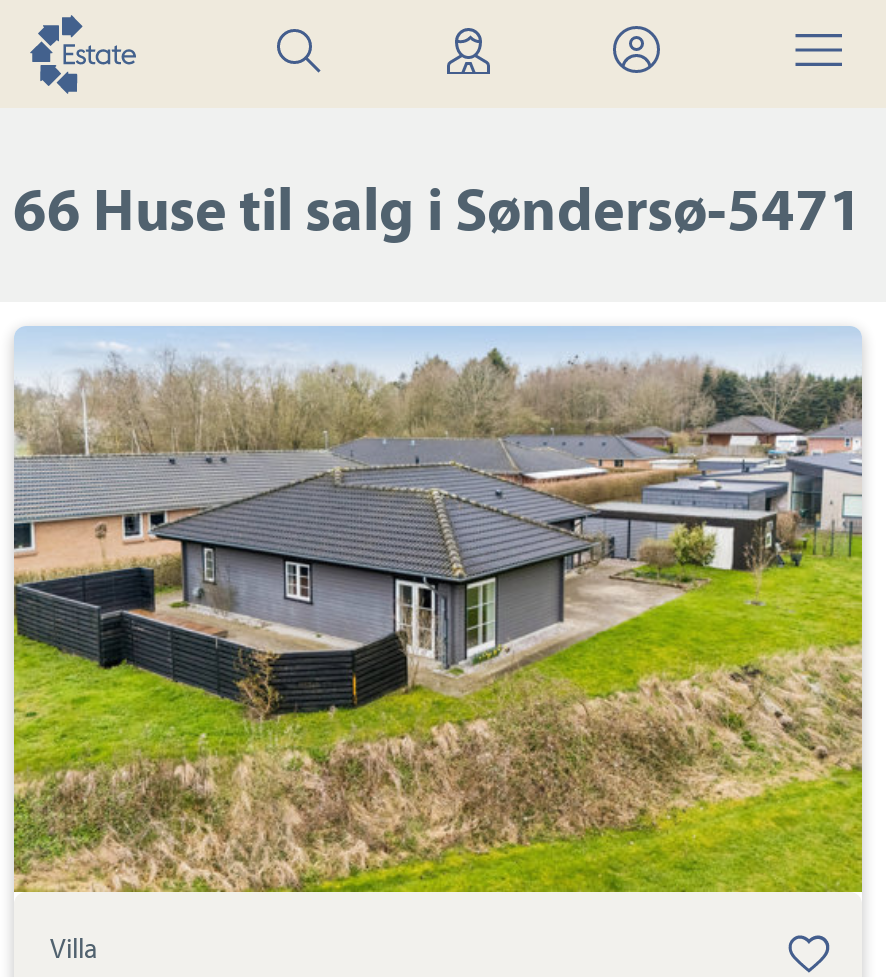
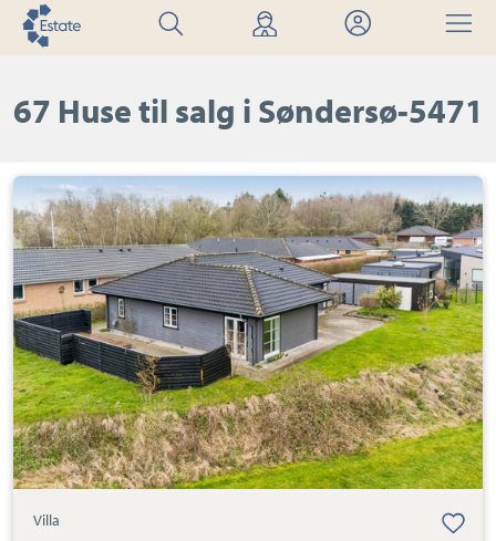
[13,170,863,246] 66 Huse til salg i Søndersø-5471 -> [13,90,483,132] 67 Huse til salg i Søndersø-5471

